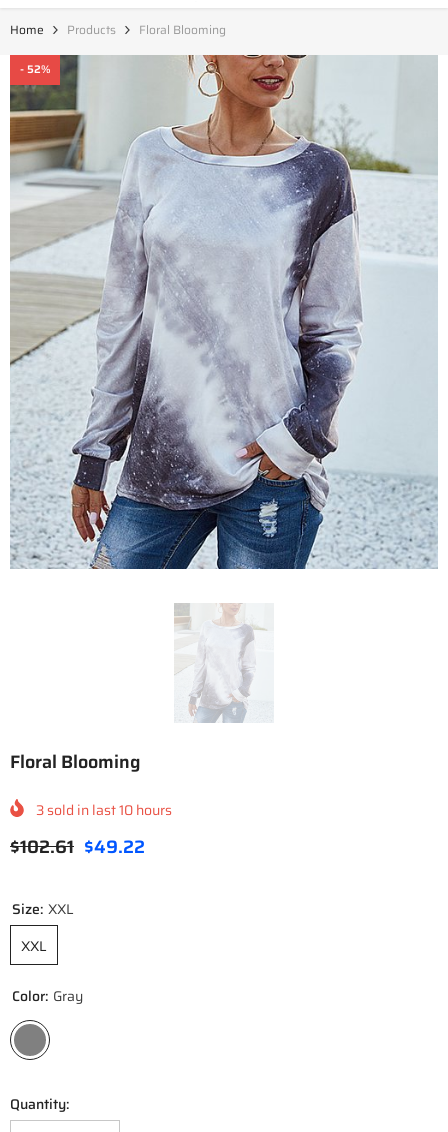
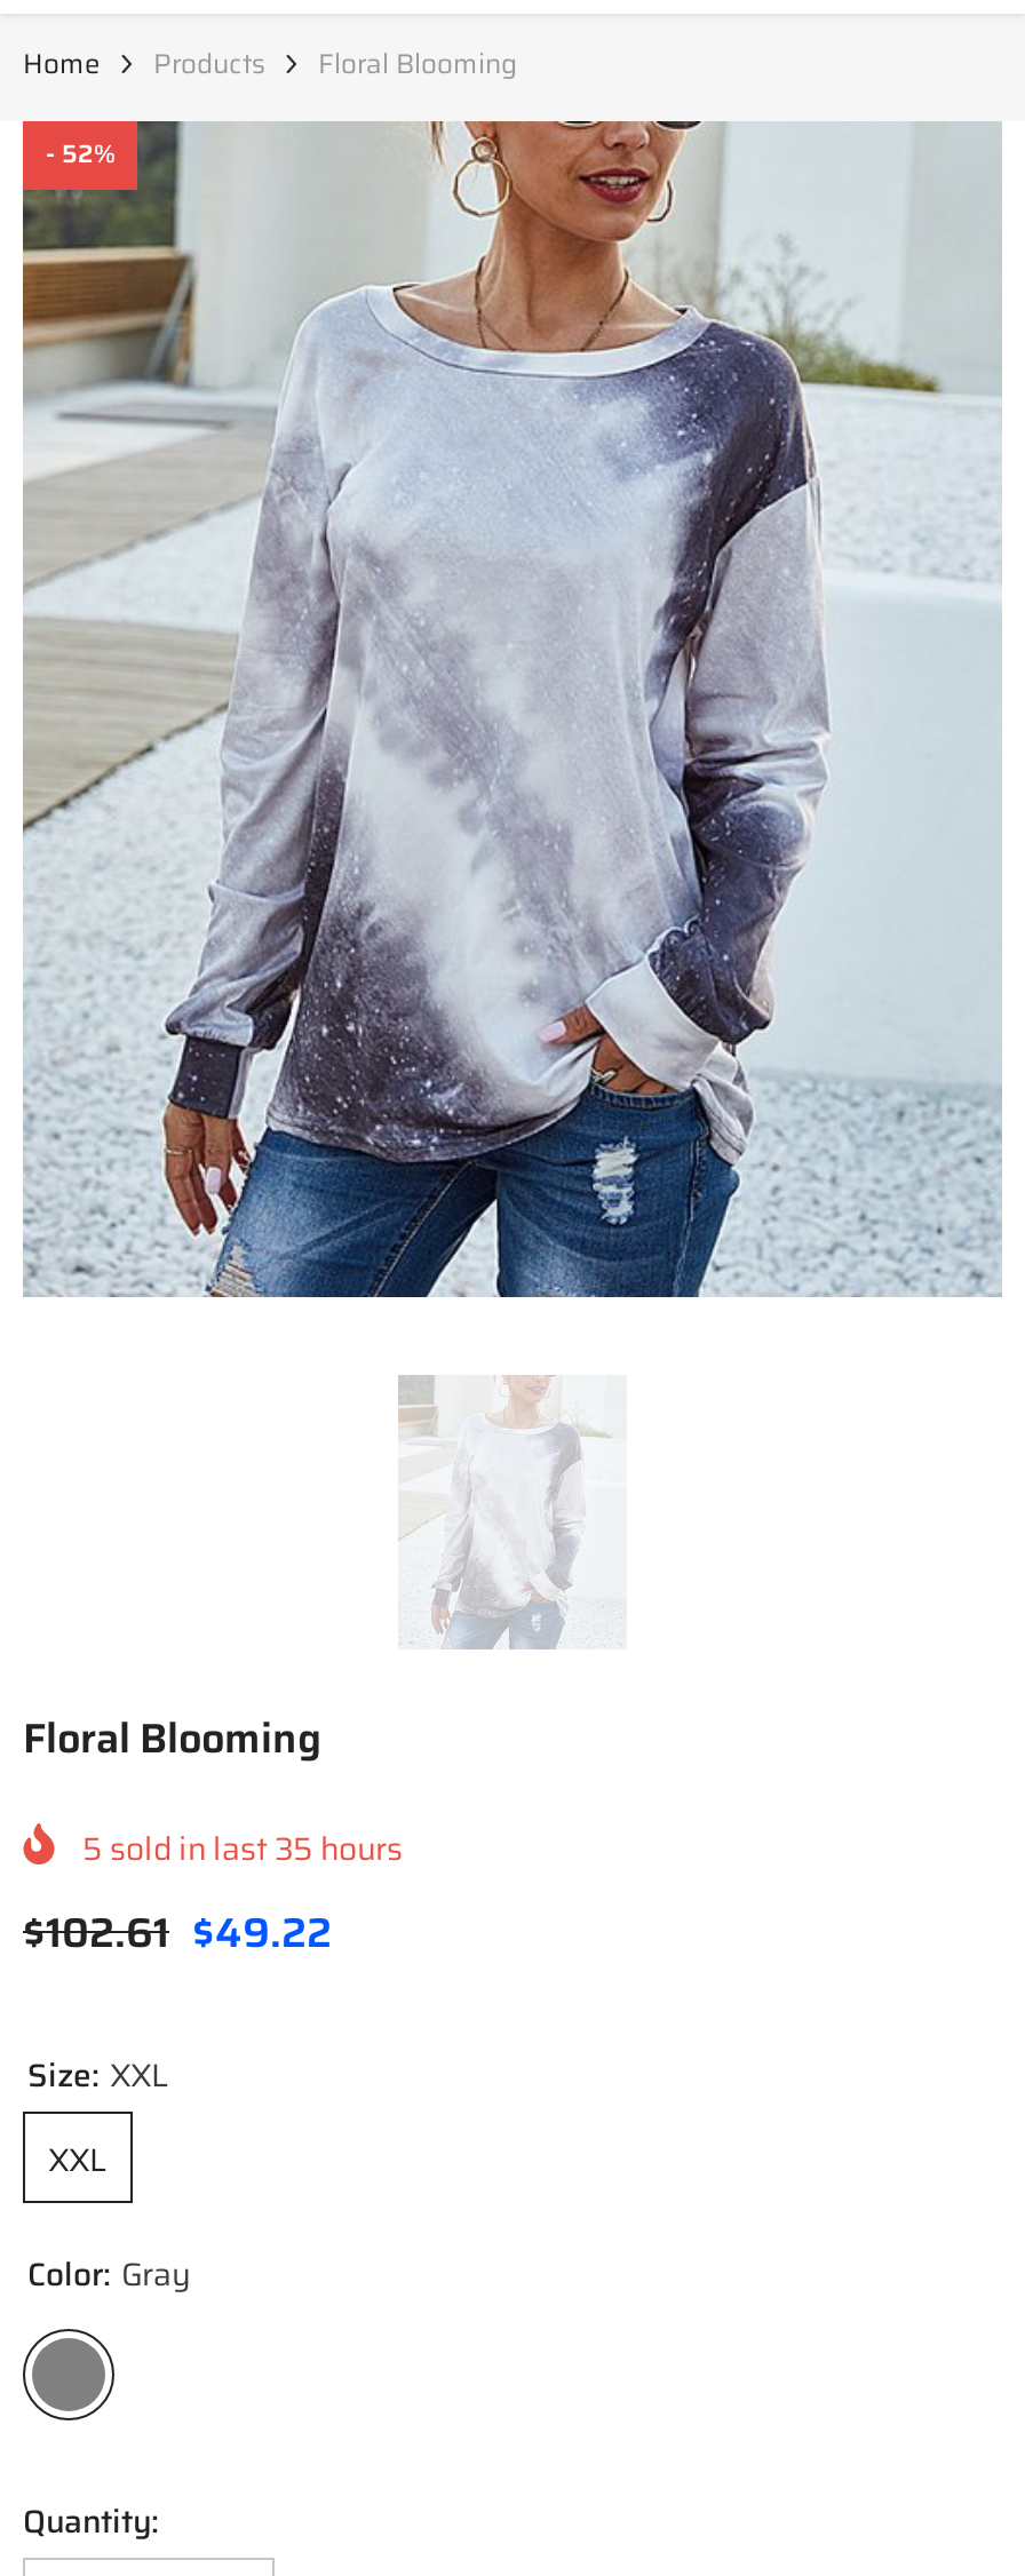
[36,799,172,821] 3 sold in last 10 hours -> [82,1823,403,1874] 5 sold in last 35 hours

